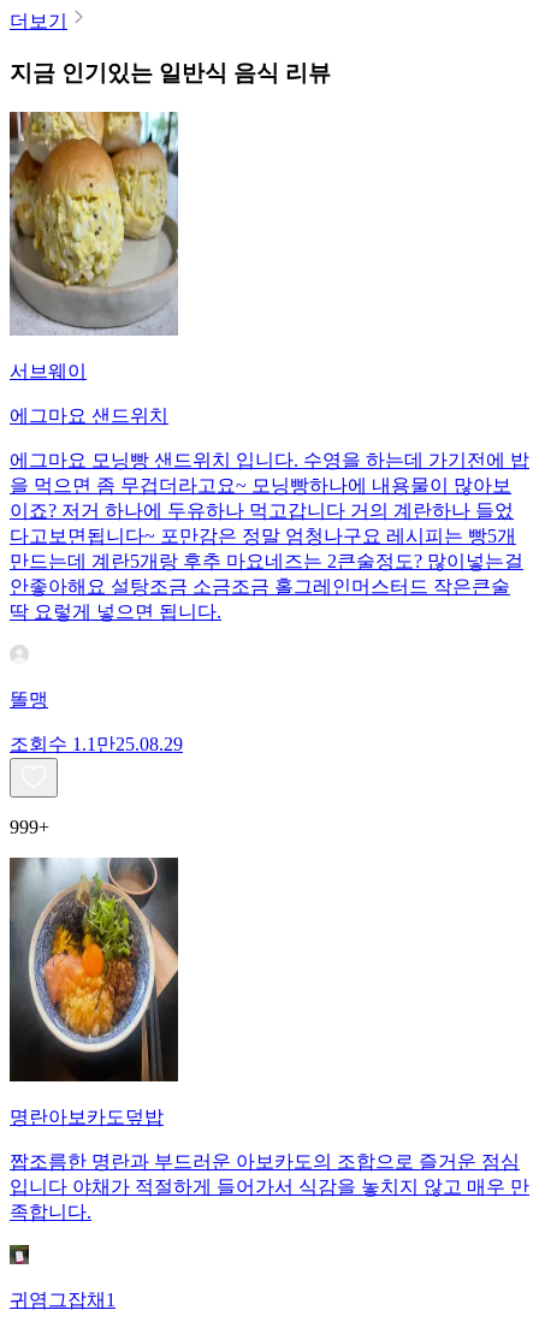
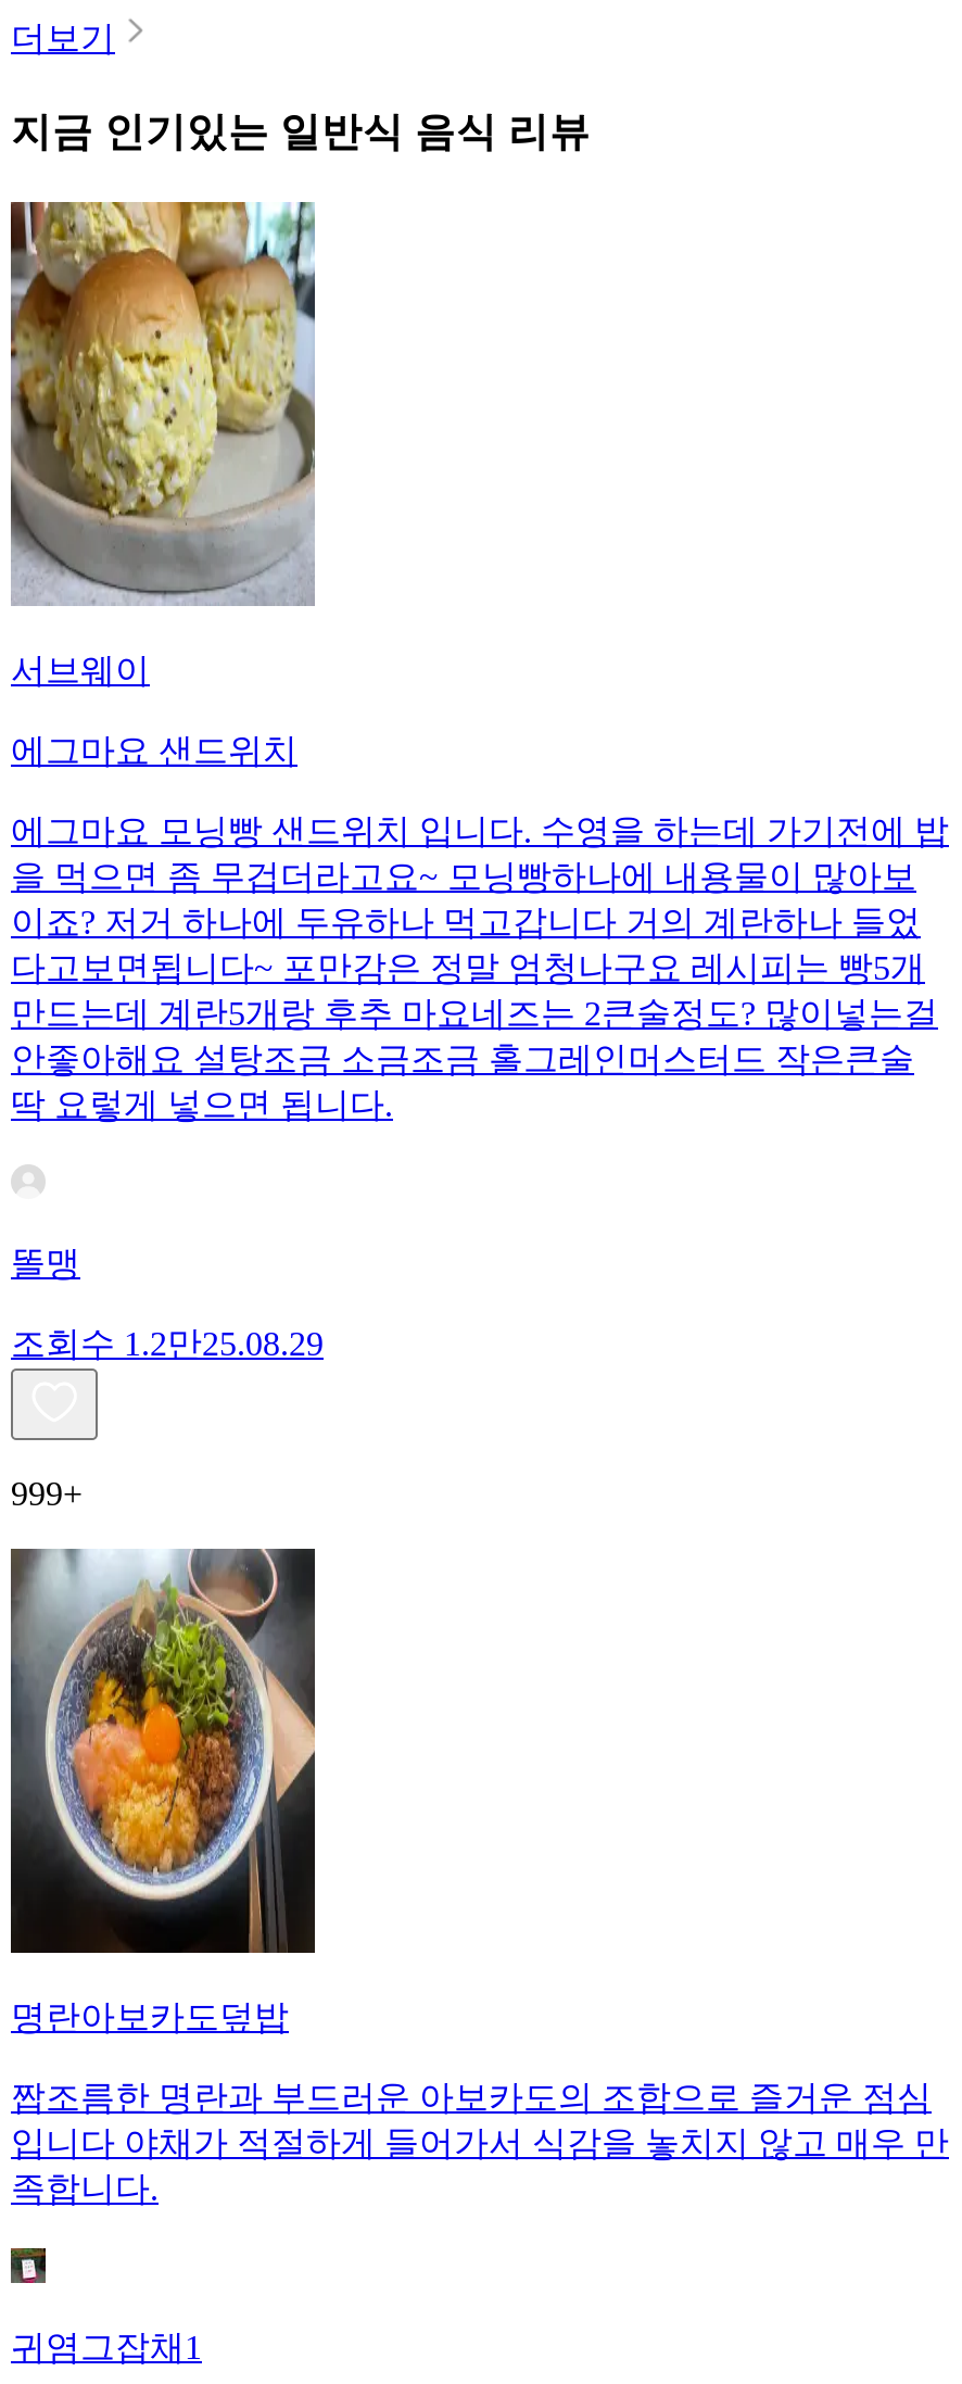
[10,733,183,754] 조회수 1.1만 25.08.29 -> [11,1324,324,1361] 조회수 1.2만 25.08.29

